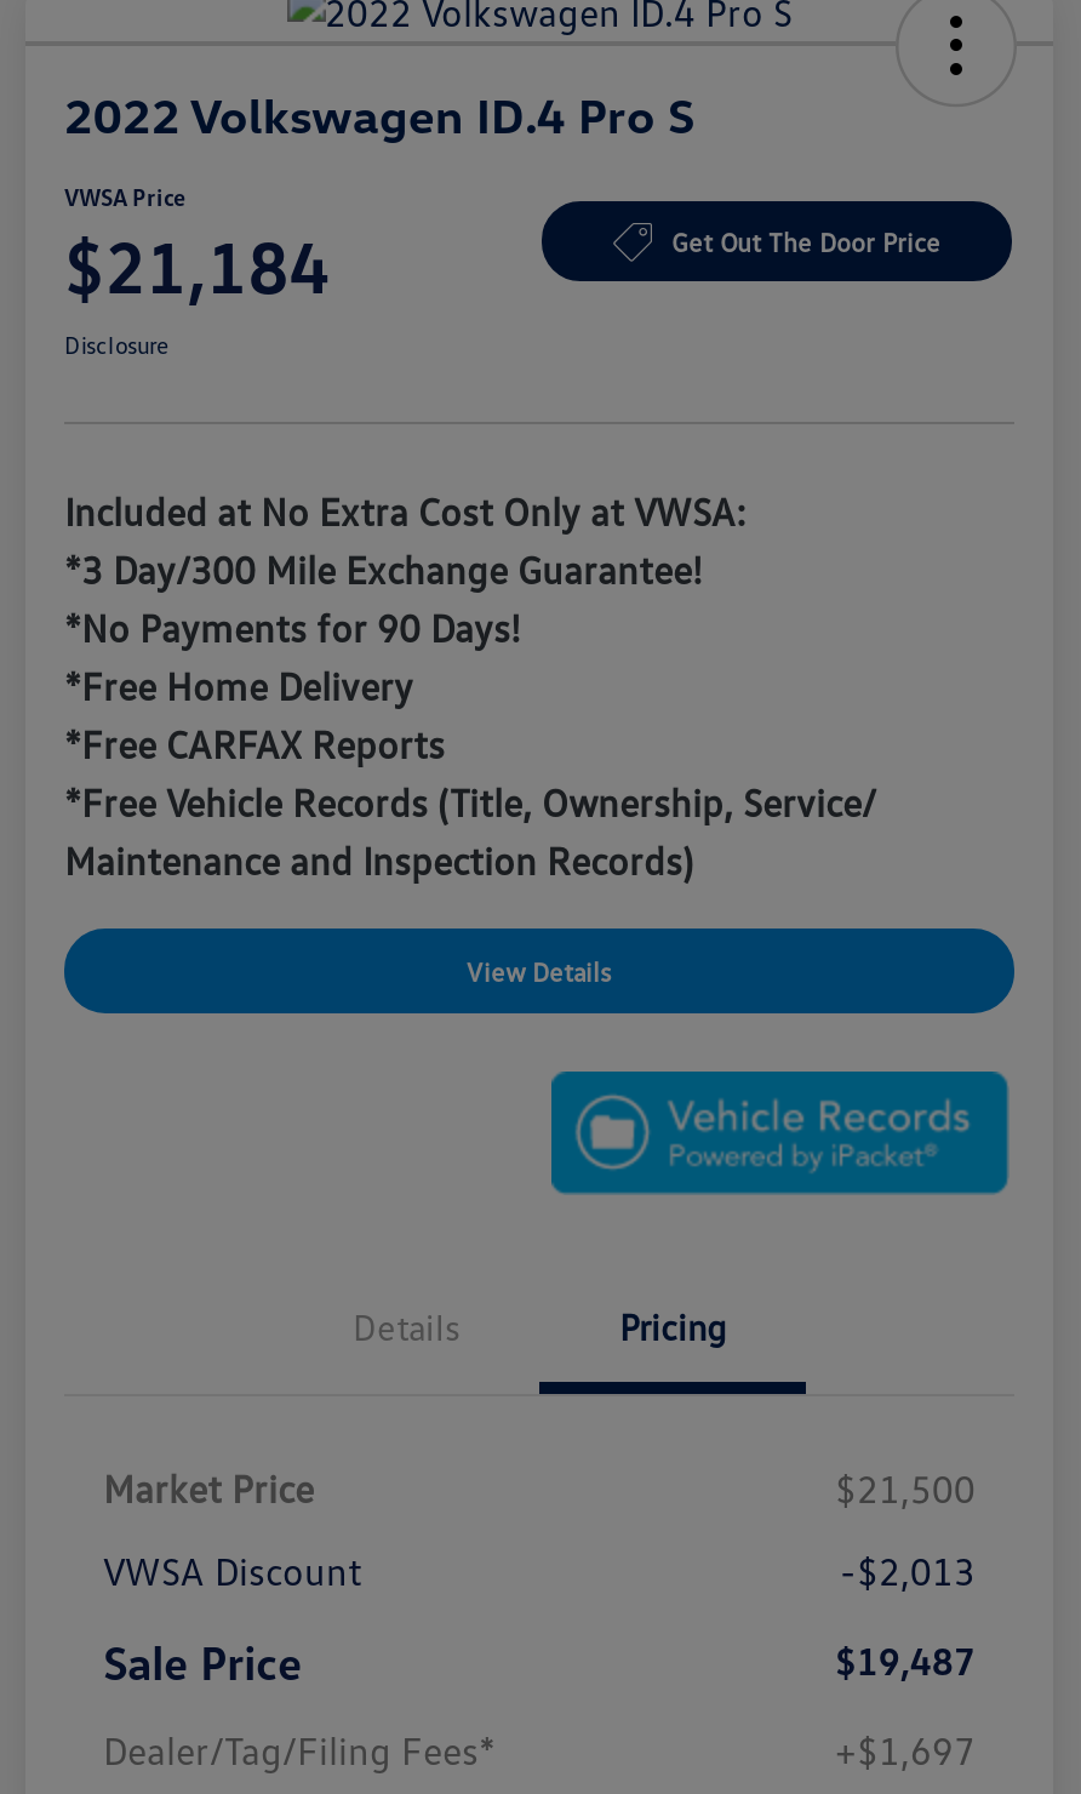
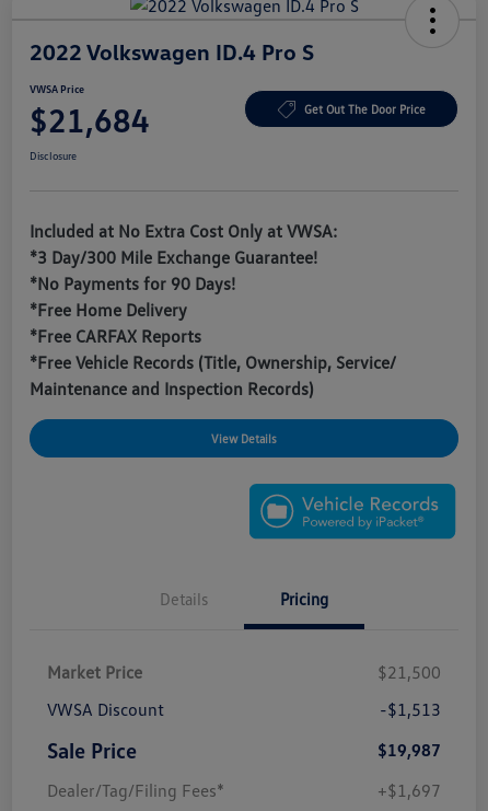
[64,220,331,310] $21,184 -> [30,99,150,140] $21,684
[840,1546,976,1595] -$2,013 -> [380,698,441,720] -$1,513
[835,1636,976,1684] $19,487 -> [377,739,441,760] $19,987

